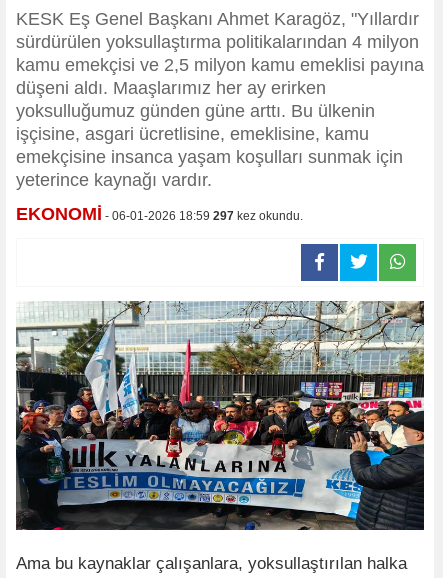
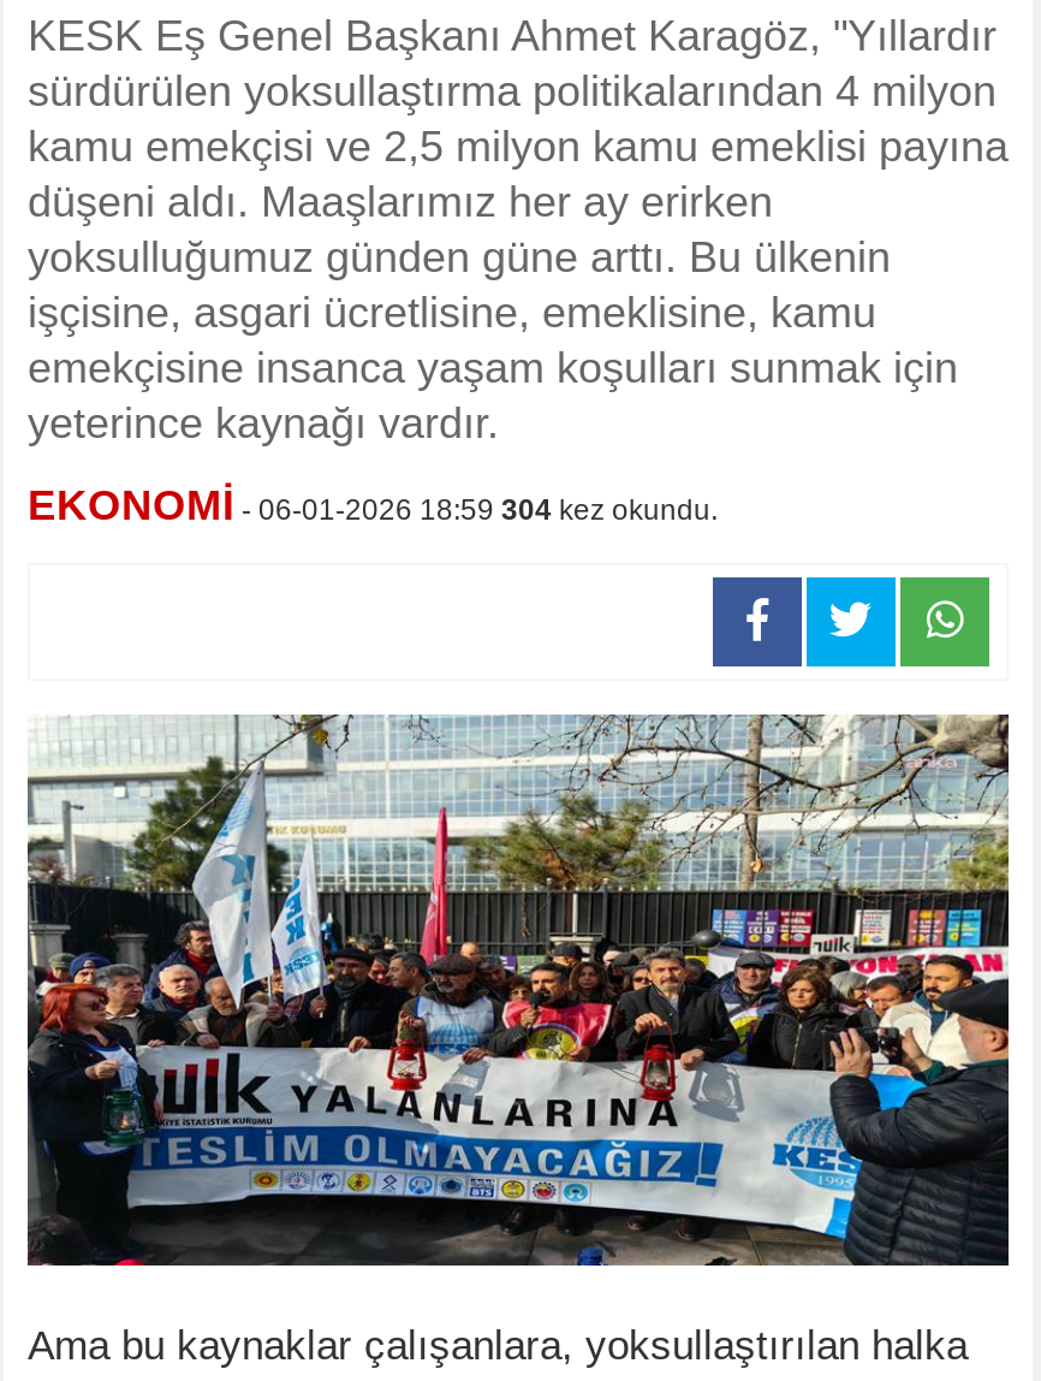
[16,204,303,224] EKONOMİ - 06-01-2026 18:59 297 kez okundu. -> [28,481,718,529] EKONOMİ - 06-01-2026 18:59 304 kez okundu.

